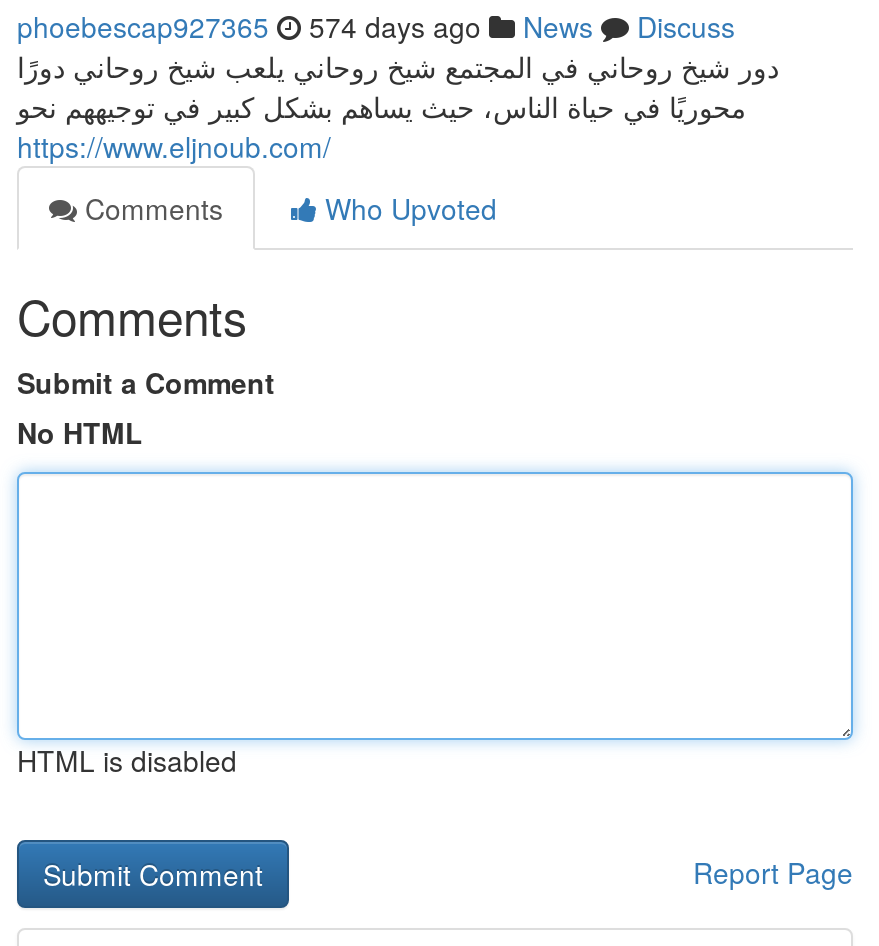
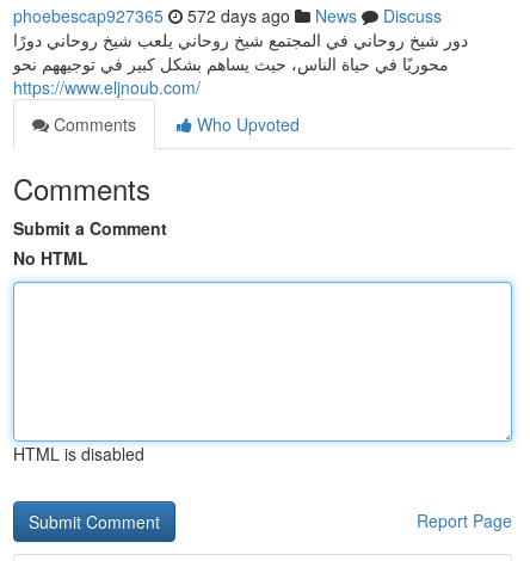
[17,6,735,46] phoebescap927365 574 days ago News Discuss -> [13,4,442,27] phoebescap927365 572 days ago News Discuss

